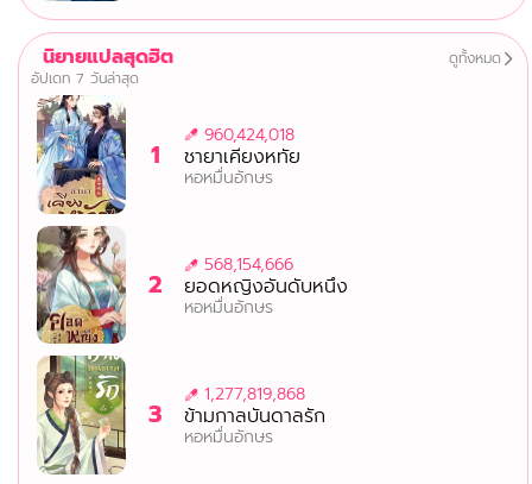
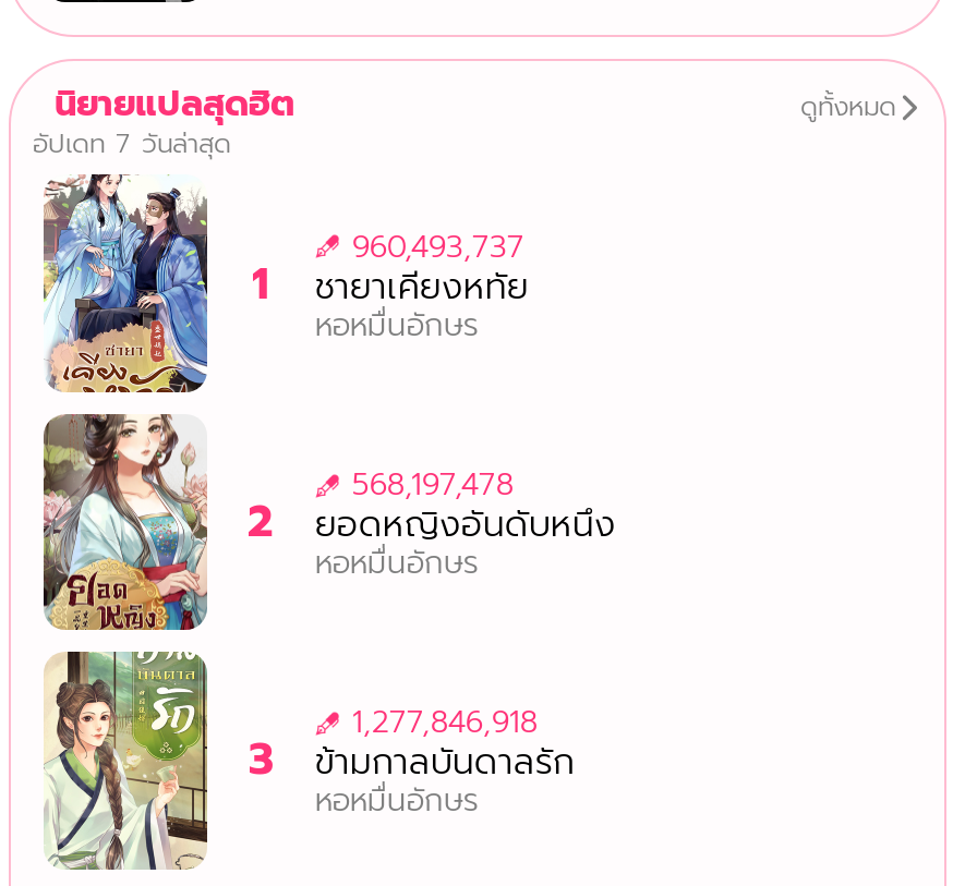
[205,122,295,147] 960,424,018 -> [352,223,524,269] 960,493,737
[205,252,294,277] 568,154,666 -> [352,462,513,508] 568,197,478
[205,382,306,407] 1,277,819,868 -> [352,701,537,747] 1,277,846,918

